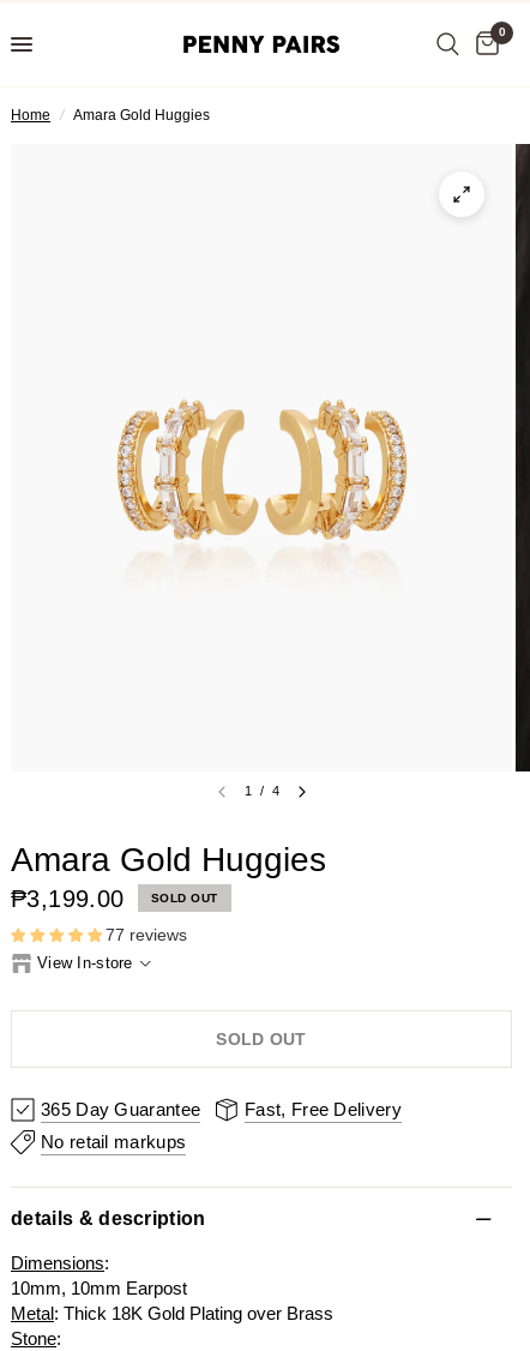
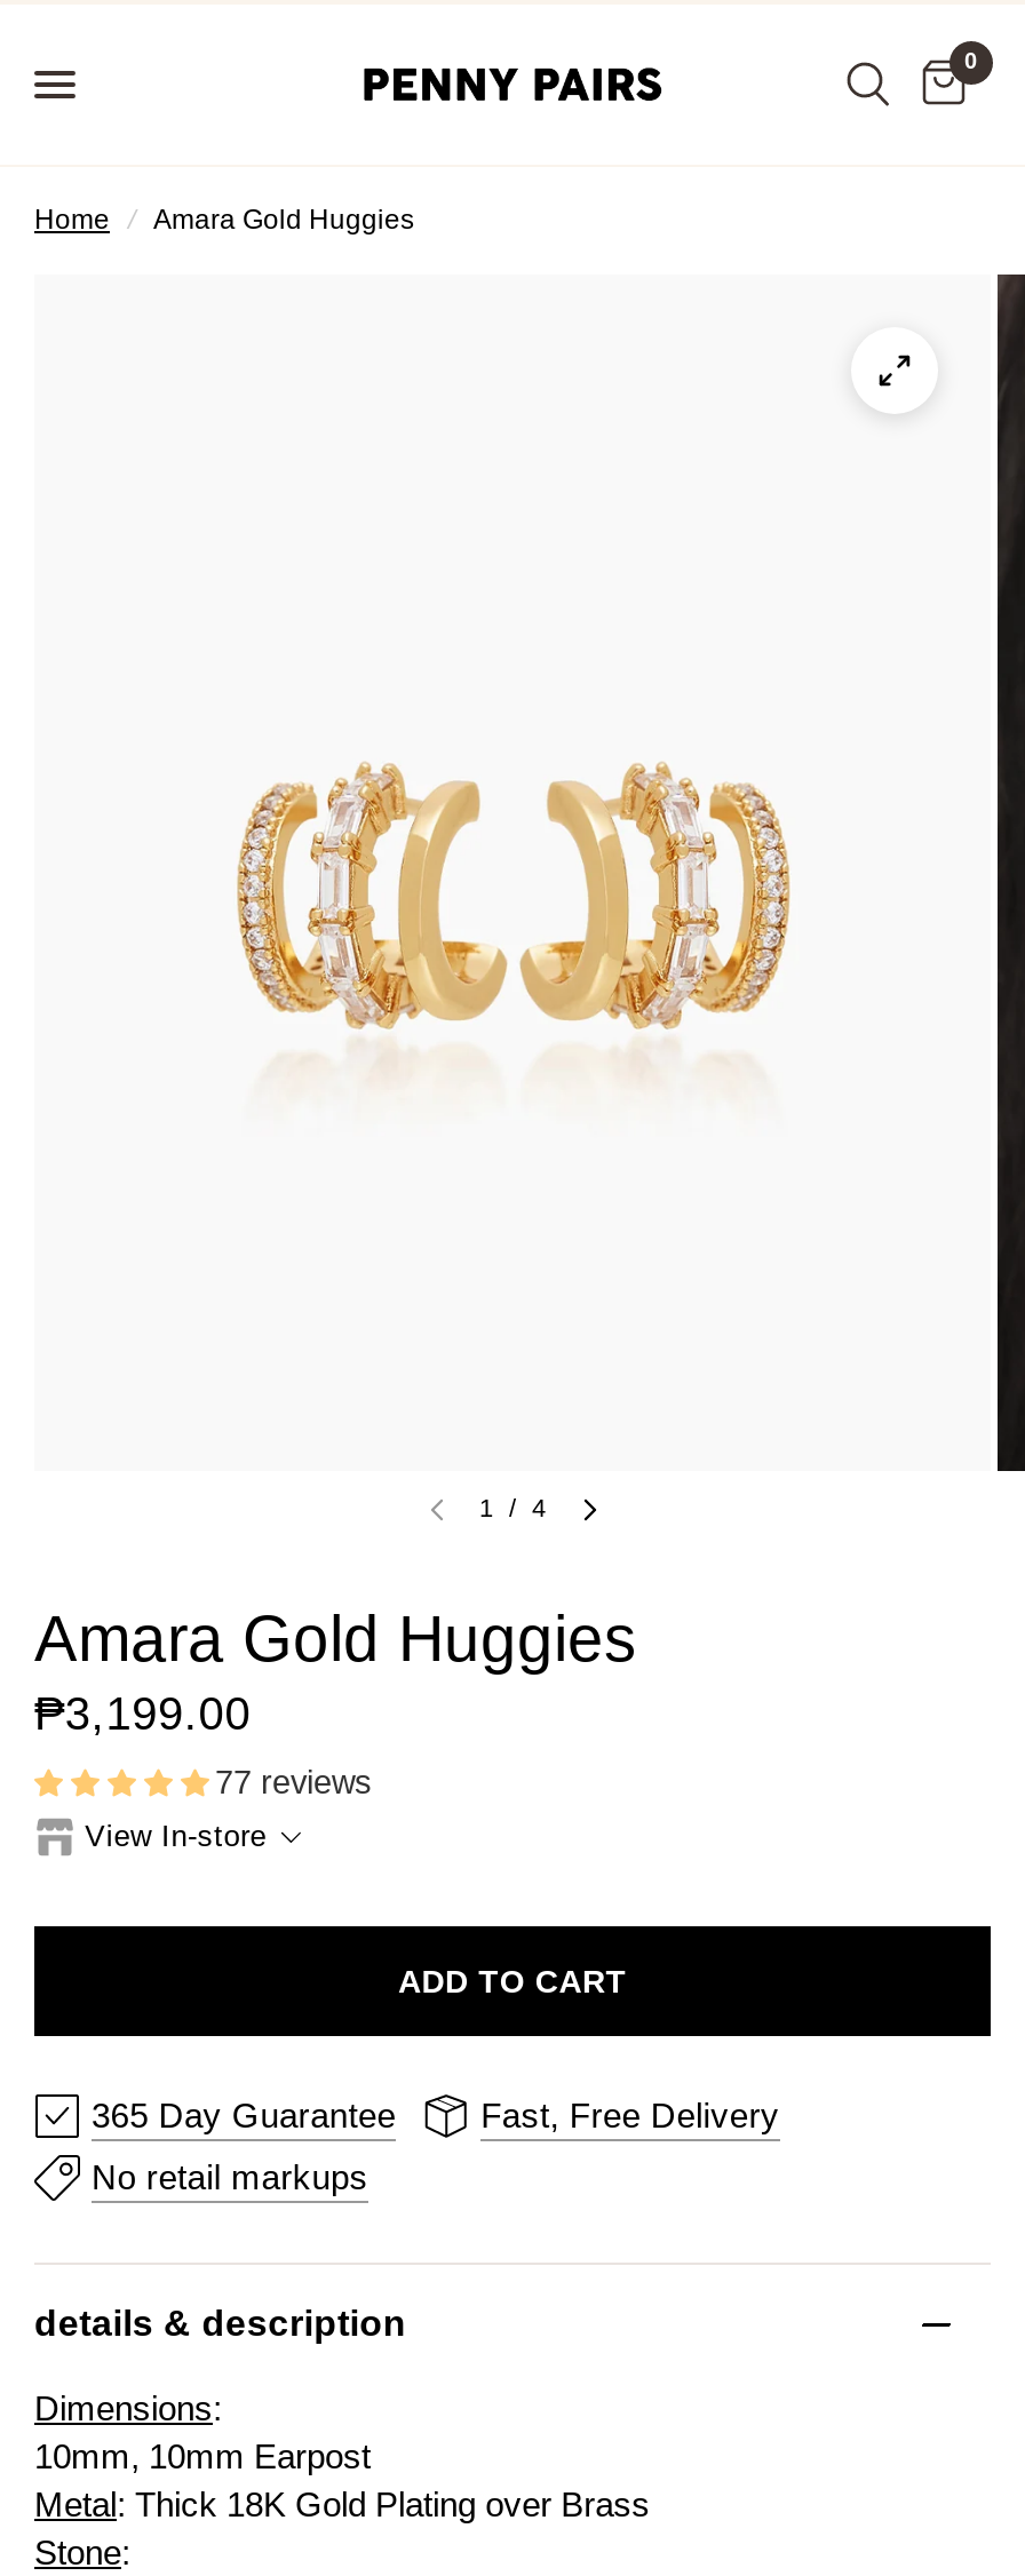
[151,891,218,904] SOLD OUT -> none
[216,1029,306,1048] SOLD OUT -> [398,1962,627,1999] ADD TO CART

